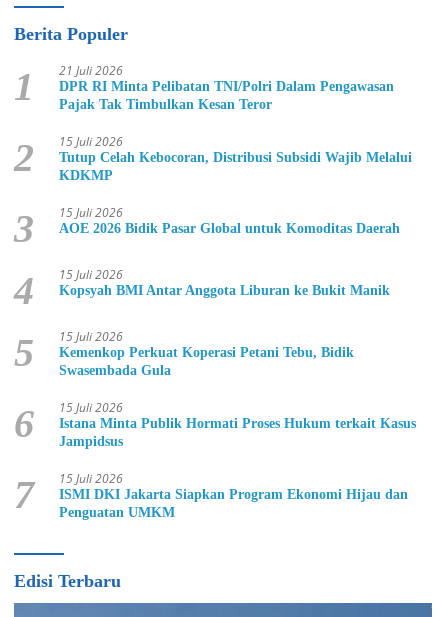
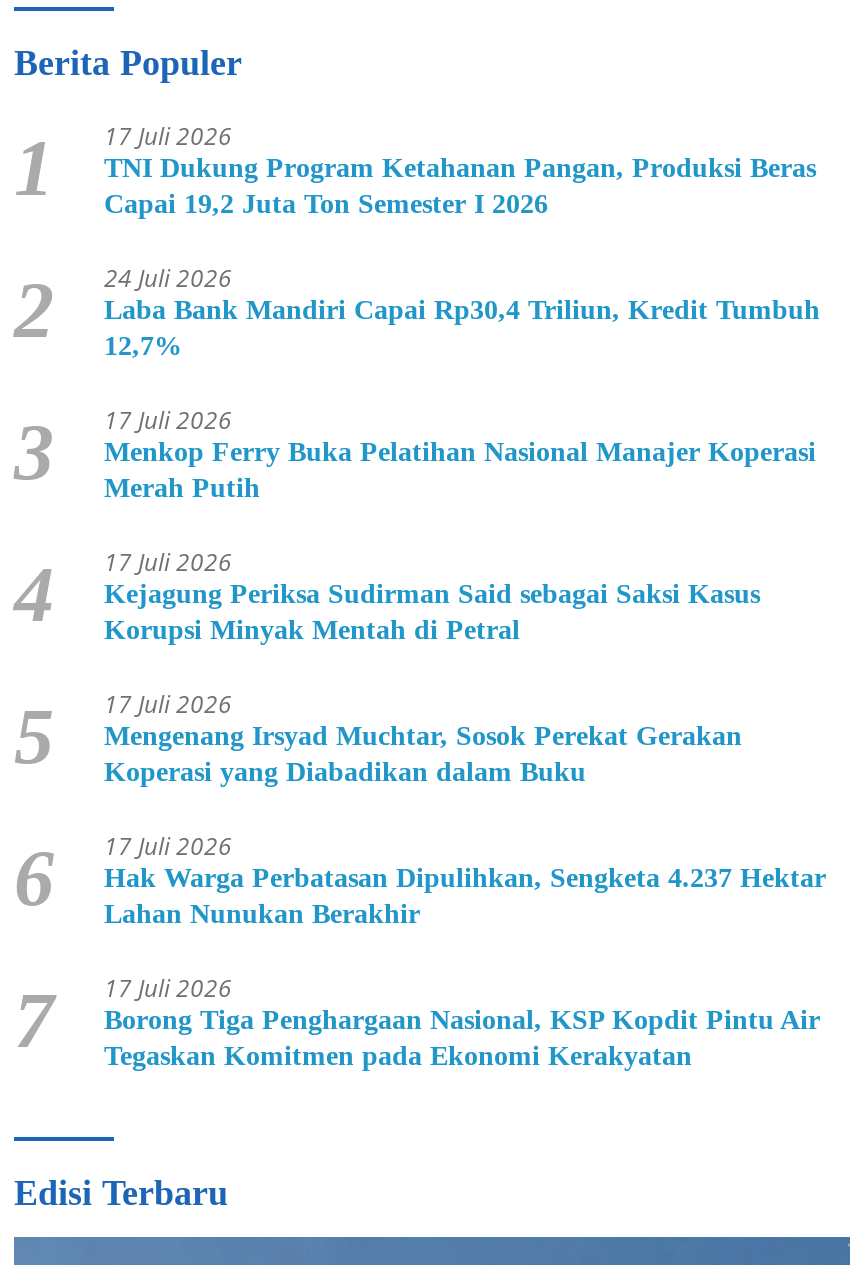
[59,62,394,112] 21 Juli 2026 | DPR RI Minta Pelibatan TNI/Polri Dalam Pengawasan | Pajak Tak Timbulkan Kesan Teror -> [104,119,816,219] 17 Juli 2026 | TNI Dukung Program Ketahanan Pangan, Produksi Beras | Capai 19,2 Juta Ton Semester I 2026
[59,133,412,183] 15 Juli 2026 | Tutup Celah Kebocoran, Distribusi Subsidi Wajib Melalui | KDKMP -> [104,261,820,361] 24 Juli 2026 | Laba Bank Mandiri Capai Rp30,4 Triliun, Kredit Tumbuh | 12,7%
[59,204,400,236] 15 Juli 2026 | AOE 2026 Bidik Pasar Global untuk Komoditas Daerah -> [104,403,816,503] 17 Juli 2026 | Menkop Ferry Buka Pelatihan Nasional Manajer Koperasi | Merah Putih
[59,266,392,298] 15 Juli 2026 | Kopsyah BMI Antar Anggota Liburan ke Bukit Manik -> [104,545,760,645] 17 Juli 2026 | Kejagung Periksa Sudirman Said sebagai Saksi Kasus | Korupsi Minyak Mentah di Petral
[59,328,354,378] 15 Juli 2026 | Kemenkop Perkuat Koperasi Petani Tebu, Bidik | Swasembada Gula -> [104,687,742,787] 17 Juli 2026 | Mengenang Irsyad Muchtar, Sosok Perekat Gerakan | Koperasi yang Diabadikan dalam Buku
[59,399,416,449] 15 Juli 2026 | Istana Minta Publik Hormati Proses Hukum terkait Kasus | Jampidsus -> [104,829,826,929] 17 Juli 2026 | Hak Warga Perbatasan Dipulihkan, Sengketa 4.237 Hektar | Lahan Nunukan Berakhir
[59,470,408,520] 15 Juli 2026 | ISMI DKI Jakarta Siapkan Program Ekonomi Hijau dan | Penguatan UMKM -> [104,971,820,1071] 17 Juli 2026 | Borong Tiga Penghargaan Nasional, KSP Kopdit Pintu Air | Tegaskan Komitmen pada Ekonomi Kerakyatan

